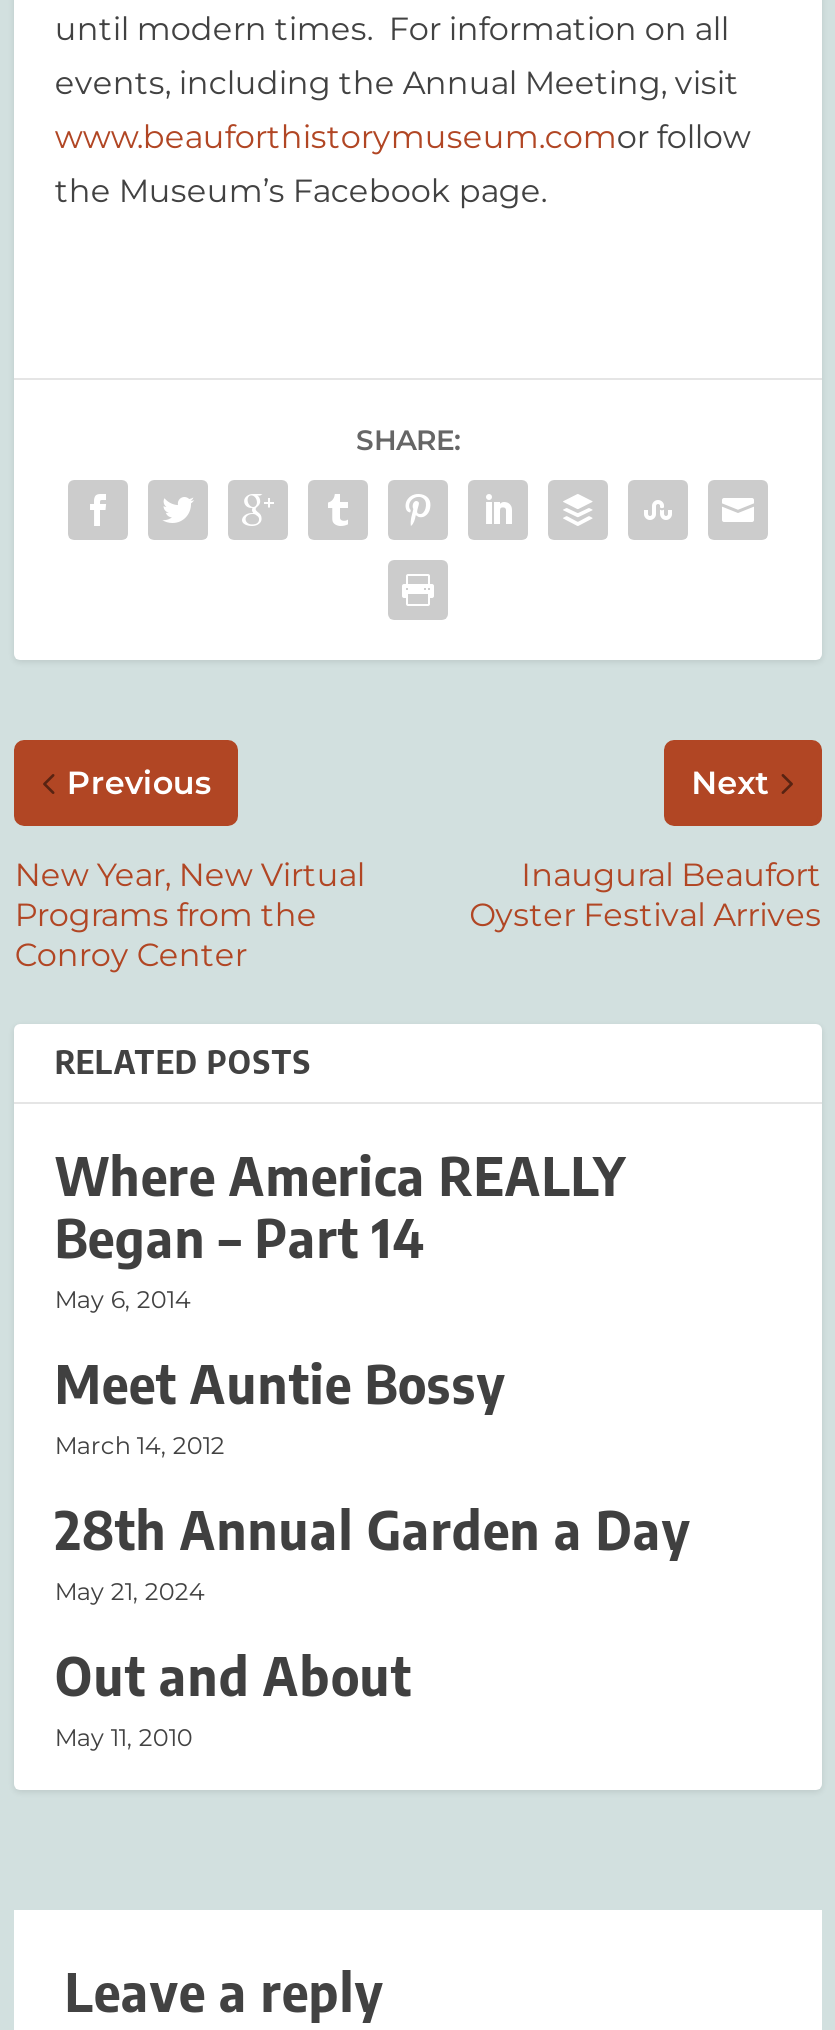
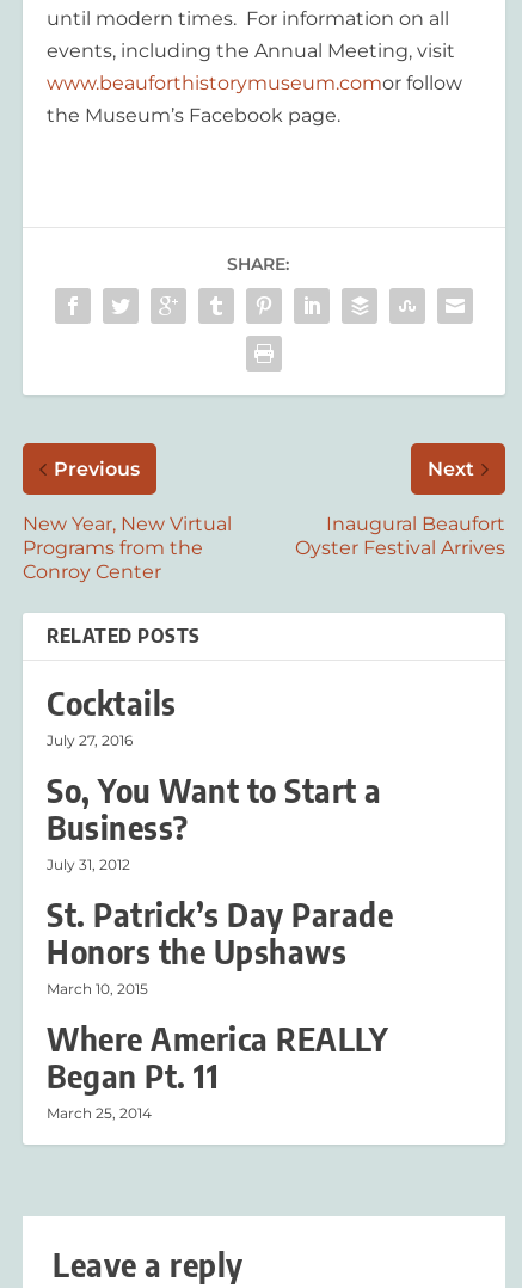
none -> [47,683,393,997] Cocktails | July 27, 2016 | So, You Want to Start a | Business? | July 31, 2012 | St. Patrick’s Day Parade | Honors the Upshaws | March 10, 2015
moved [55,1141,627,1207] -> [47,1019,389,1058]: Where America REALLY
[55,1203,691,1751] Began – Part 14 | May 6, 2014 | Meet Auntie Bossy | March 14, 2012 | 28th Annual Garden a Day | May 21, 2024 | Out and About | May 11, 2010 -> [47,1056,219,1122] Began Pt. 11 | March 25, 2014

